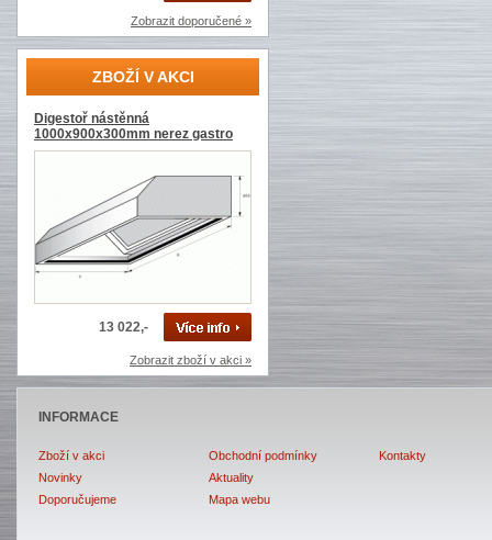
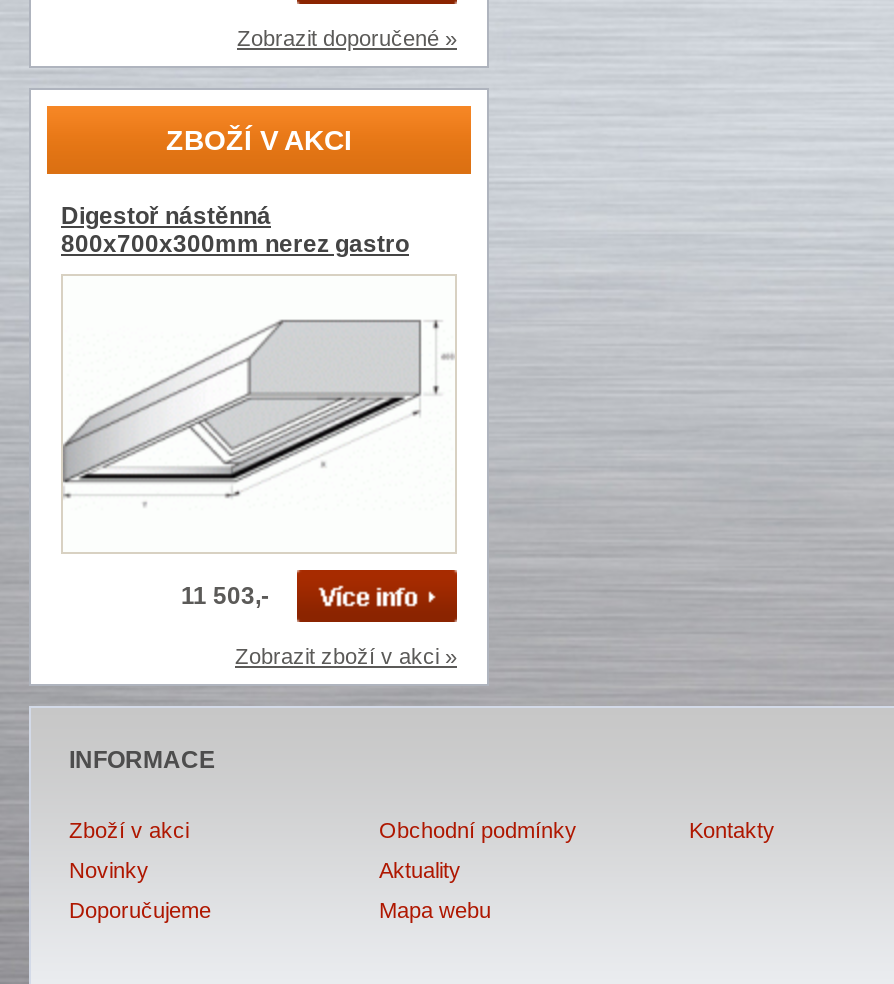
[34,126,233,142] 1000x900x300mm nerez gastro -> [61,230,409,258] 800x700x300mm nerez gastro
[99,319,148,335] 13 022,- -> [181,582,269,610] 11 503,-

